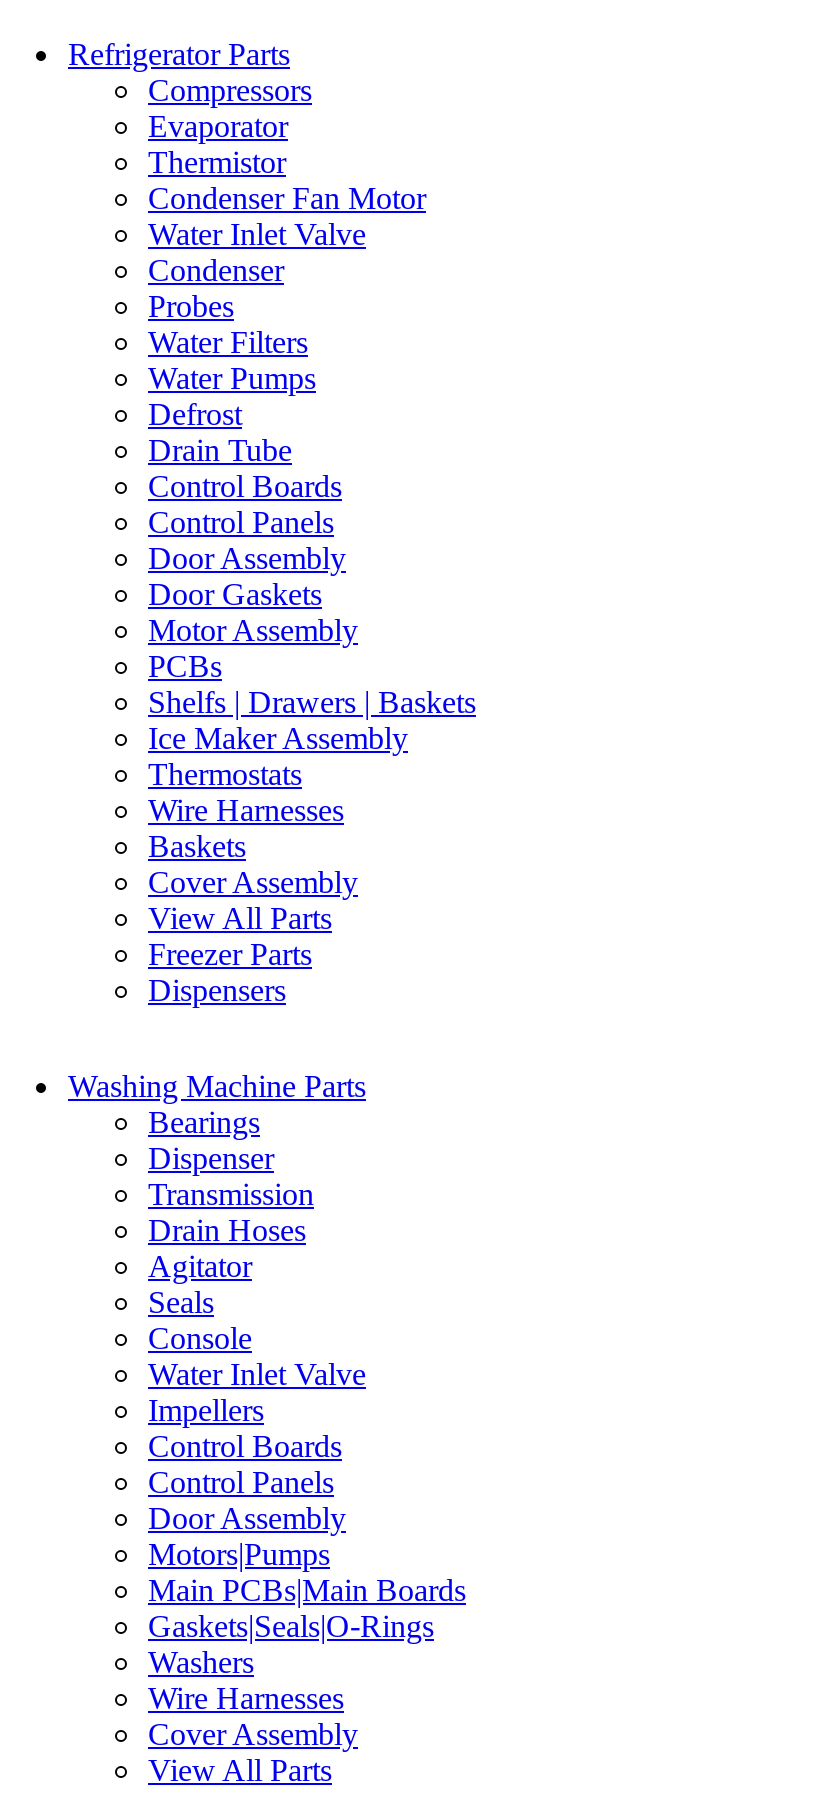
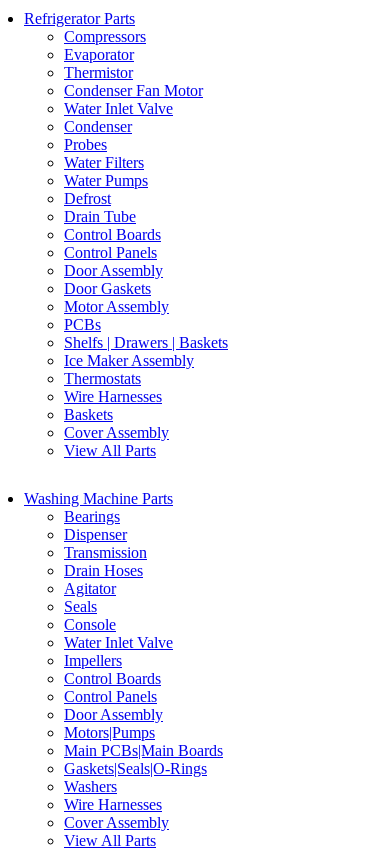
[148,937,312,1007] Freezer Parts | Dispensers -> none

